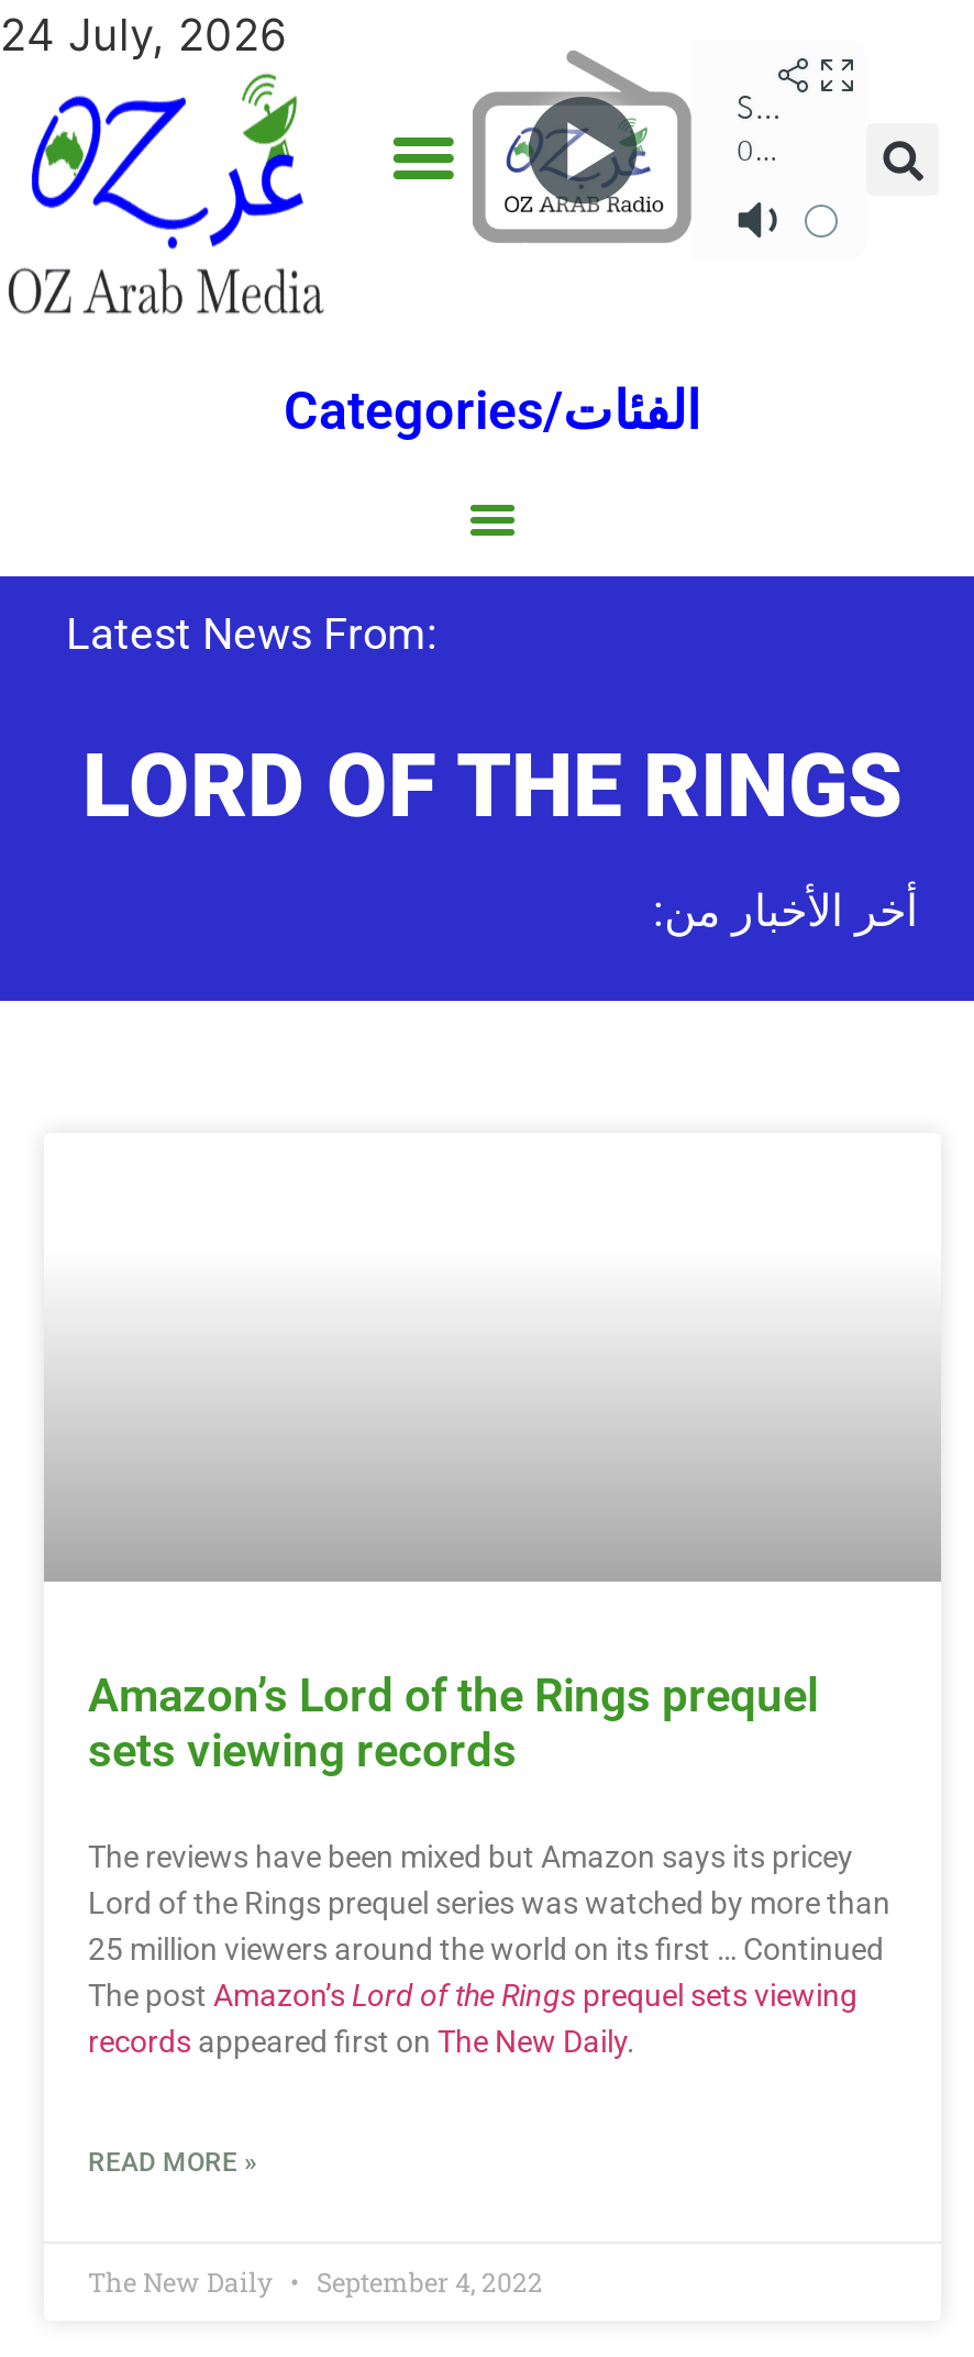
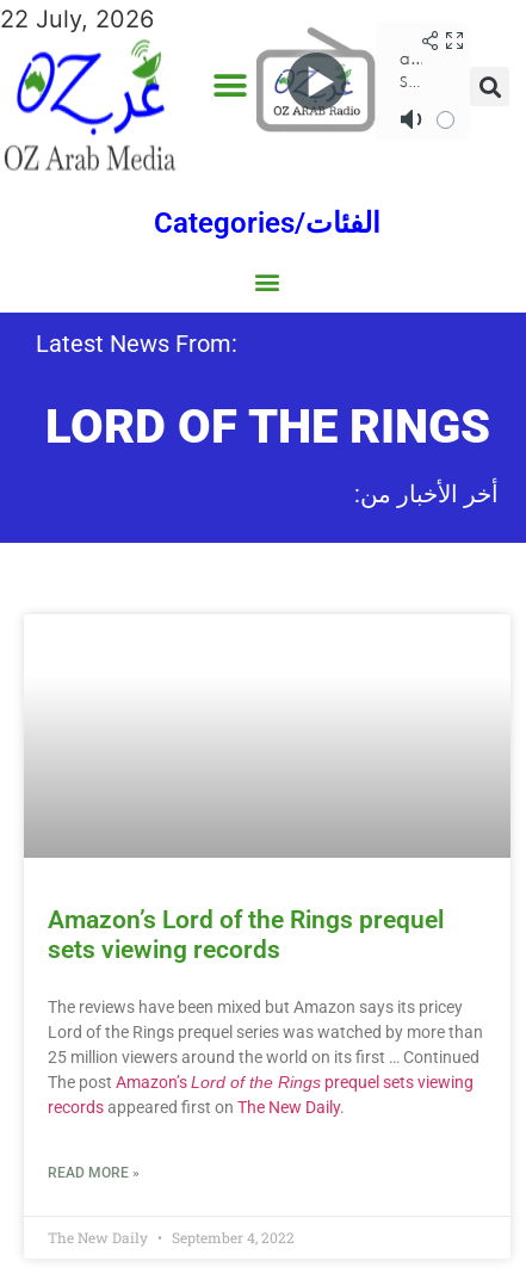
[0,9,286,62] 24 July, 2026 -> [0,5,154,33] 22 July, 2026

